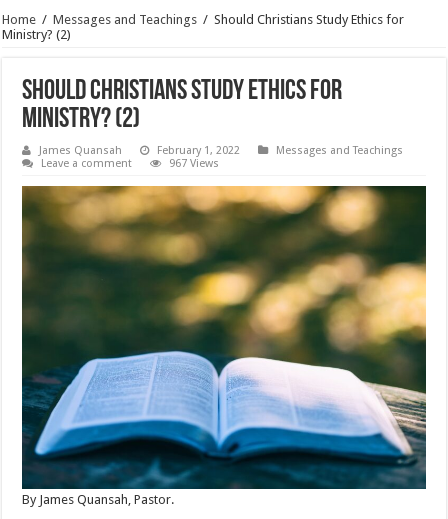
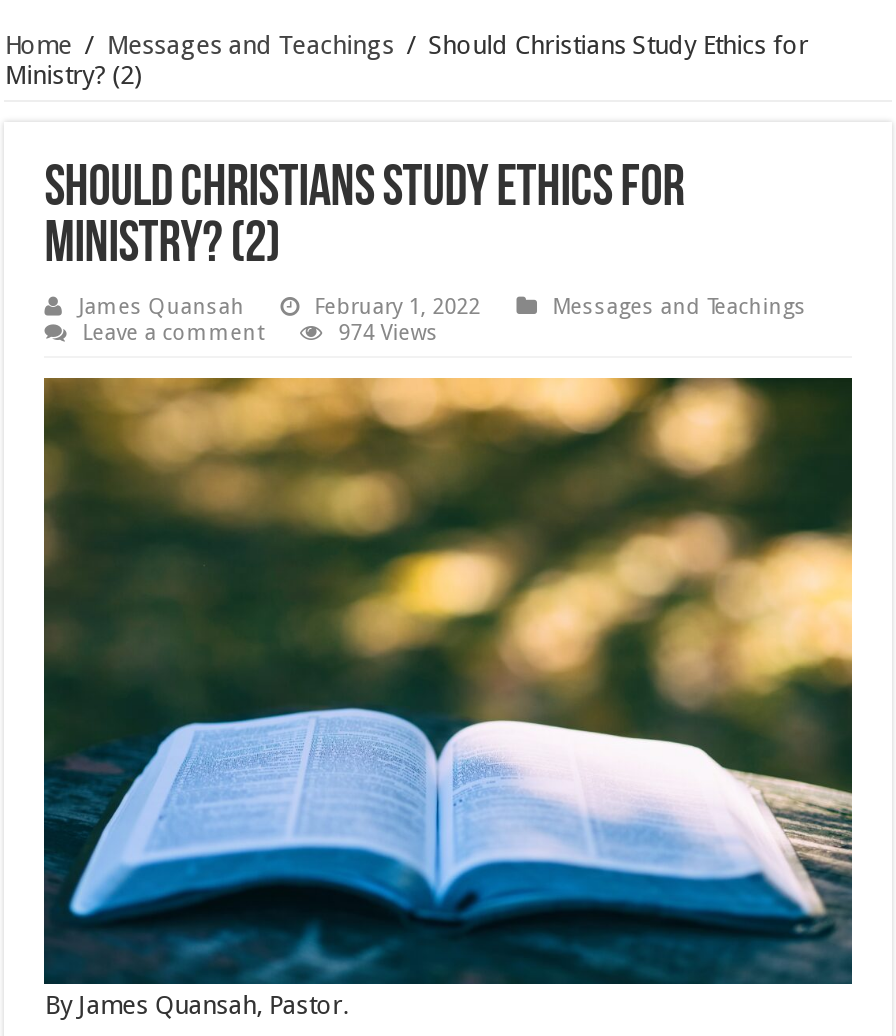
[169,157,219,170] 967 Views -> [338,320,438,346] 974 Views

